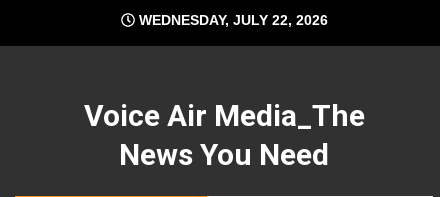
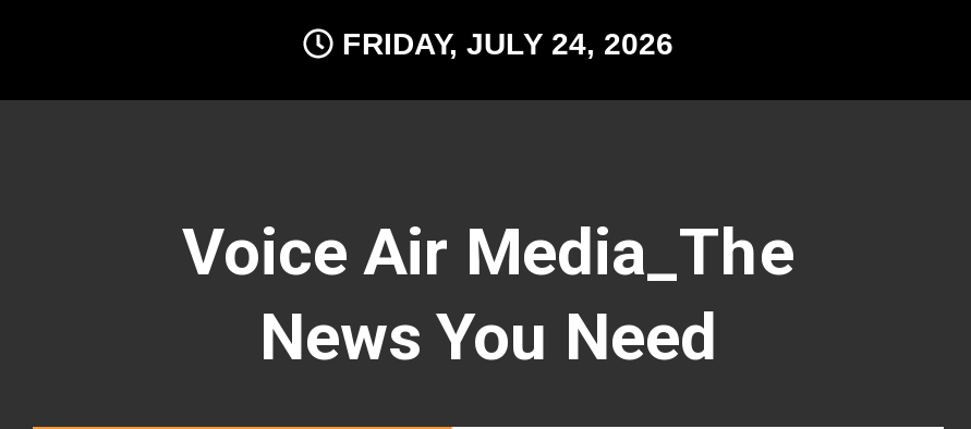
[134,12,327,28] WEDNESDAY, JULY 22, 2026 -> [333,26,673,61] FRIDAY, JULY 24, 2026

